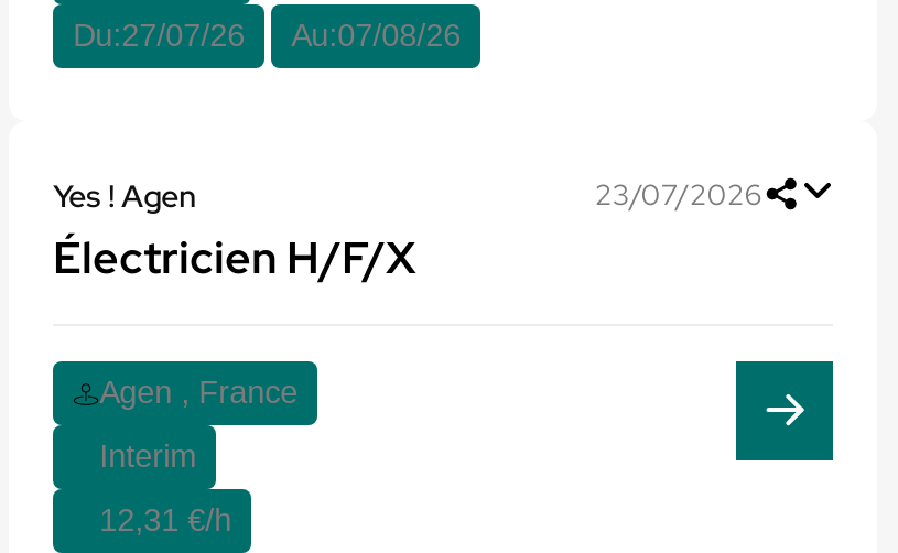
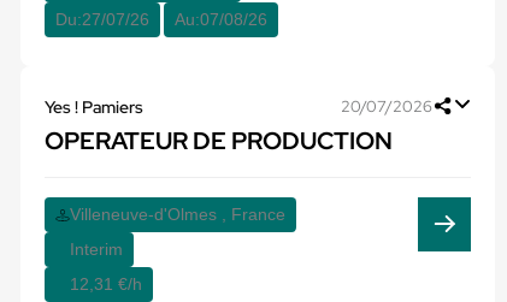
[53,176,762,286] Yes ! Agen | 23/07/2026 | Électricien H/F/X -> [45,96,432,156] Yes ! Pamiers | 20/07/2026 | OPERATEUR DE PRODUCTION
[99,375,298,410] Agen , France -> [70,205,286,224] Villeneuve-d'Olmes , France

